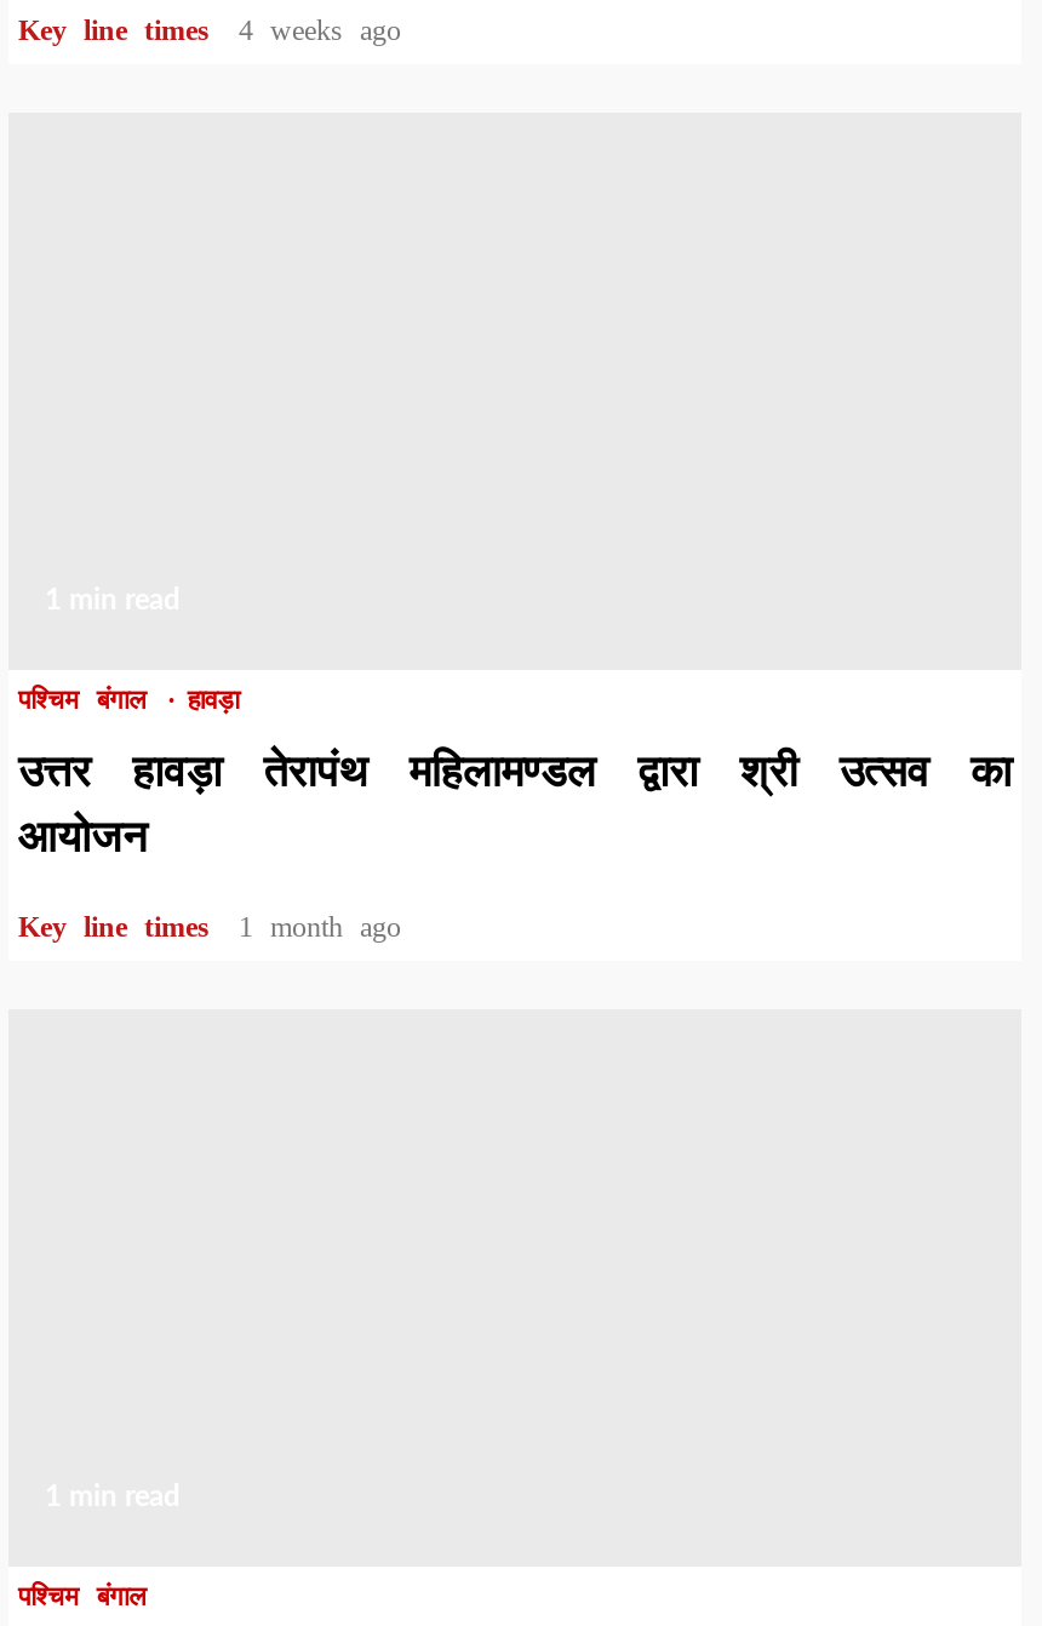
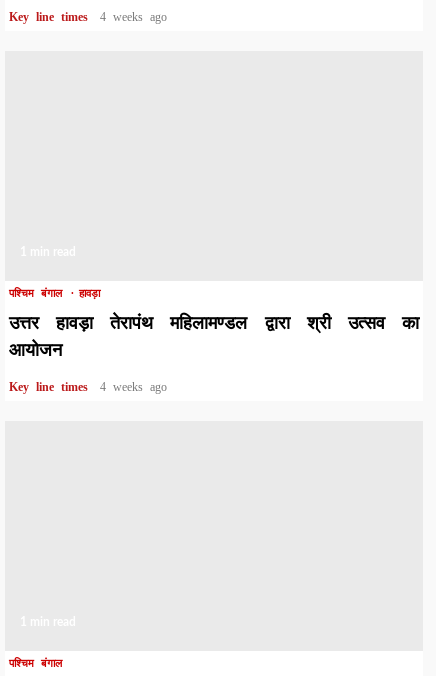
[18,910,401,944] Key line times 1 month ago -> [9,380,167,394] Key line times 4 weeks ago

